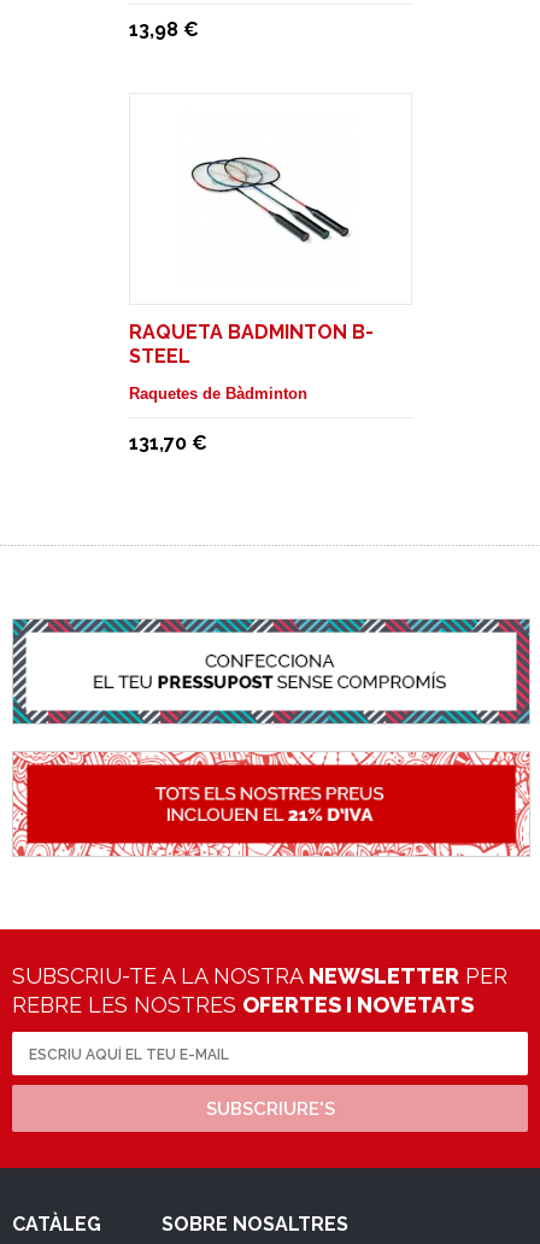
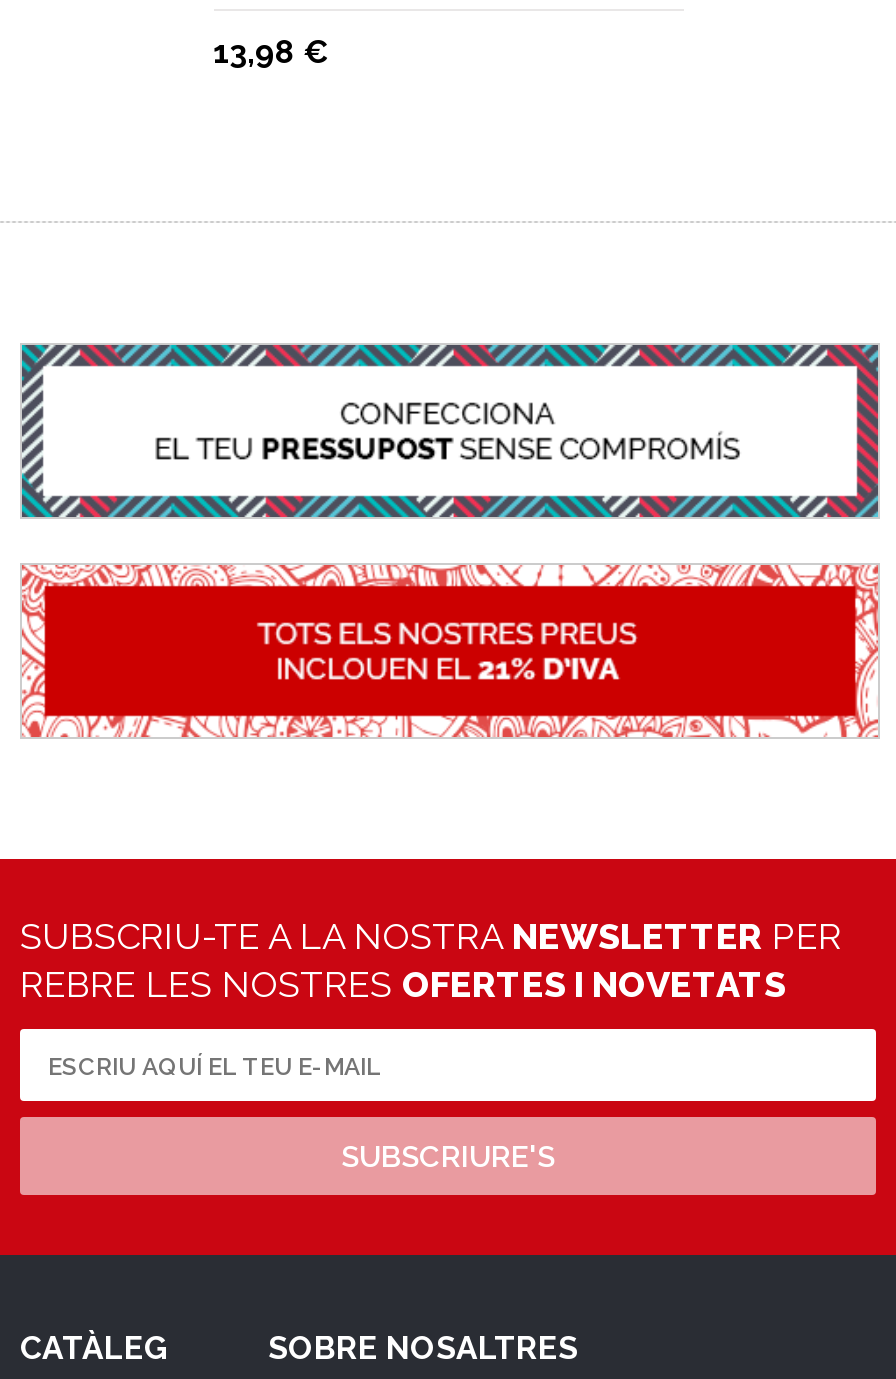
[190,155,351,241] [image] -> none
[128,321,373,454] RAQUETA BADMINTON B- | STEEL | Raquetes de Bàdminton | 131,70 € -> none

